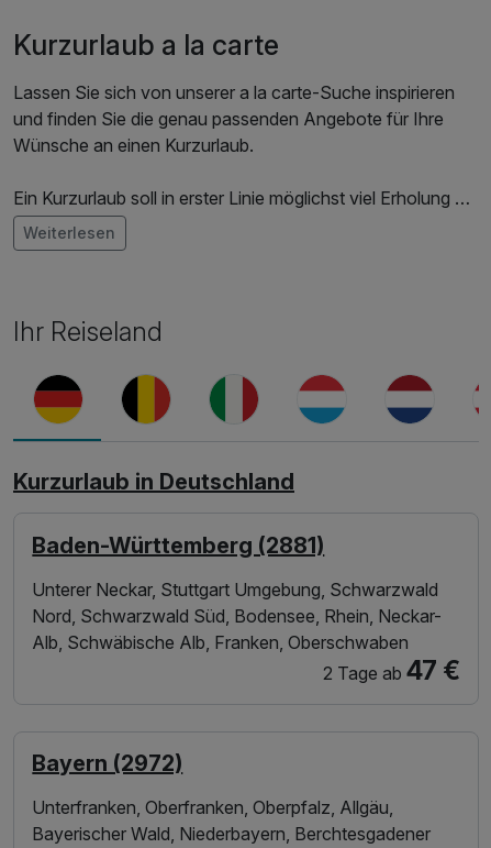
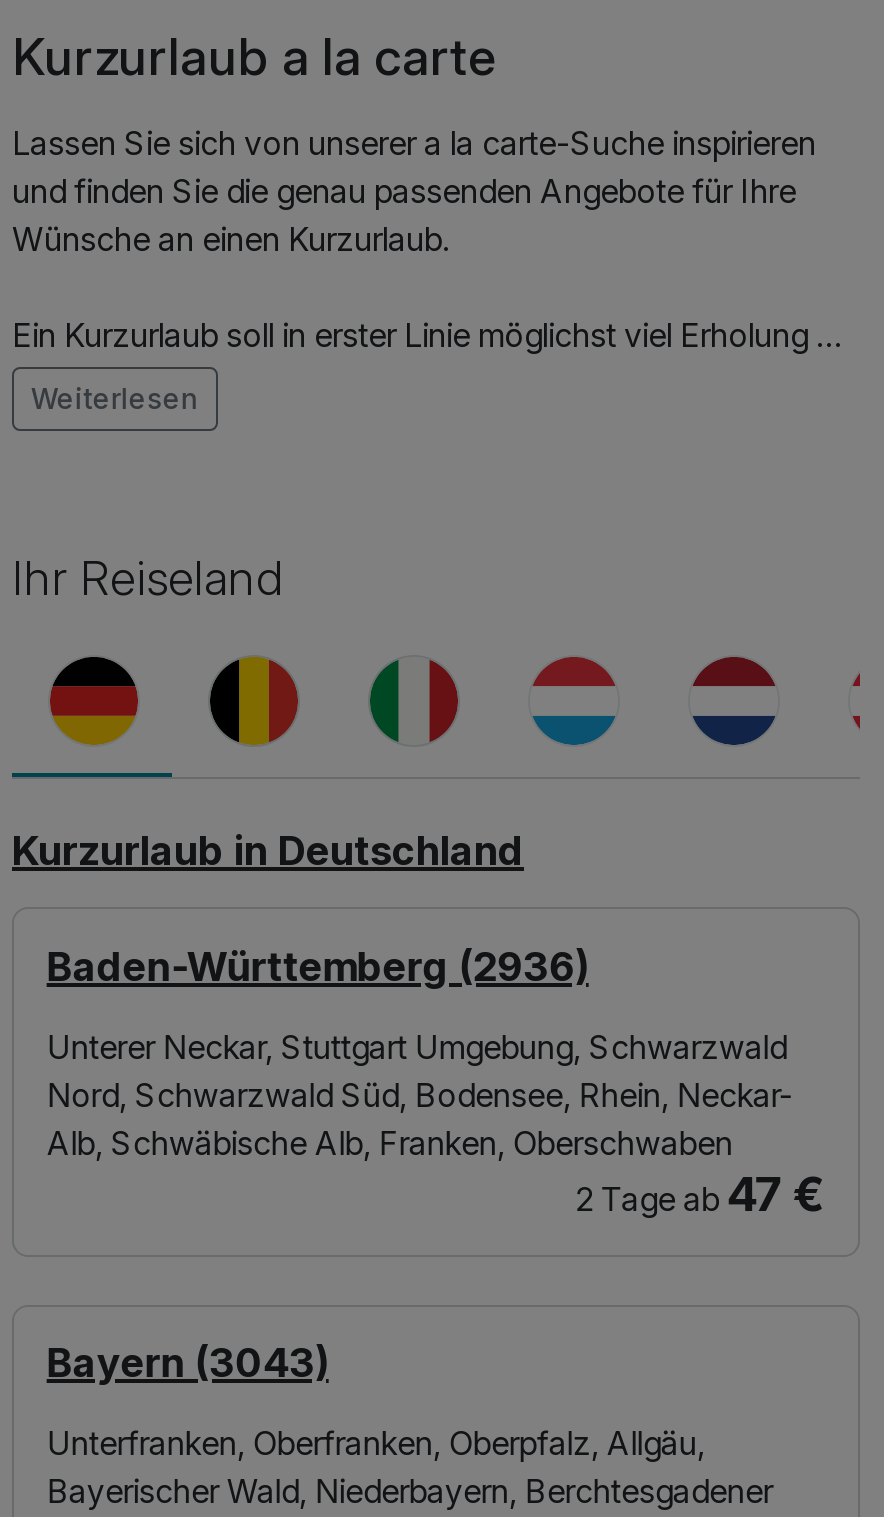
[32,532,324,558] Baden-Württemberg (2881) -> [47,942,589,990] Baden-Württemberg (2936)
[32,751,183,777] Bayern (2972) -> [47,1340,329,1388] Bayern (3043)

